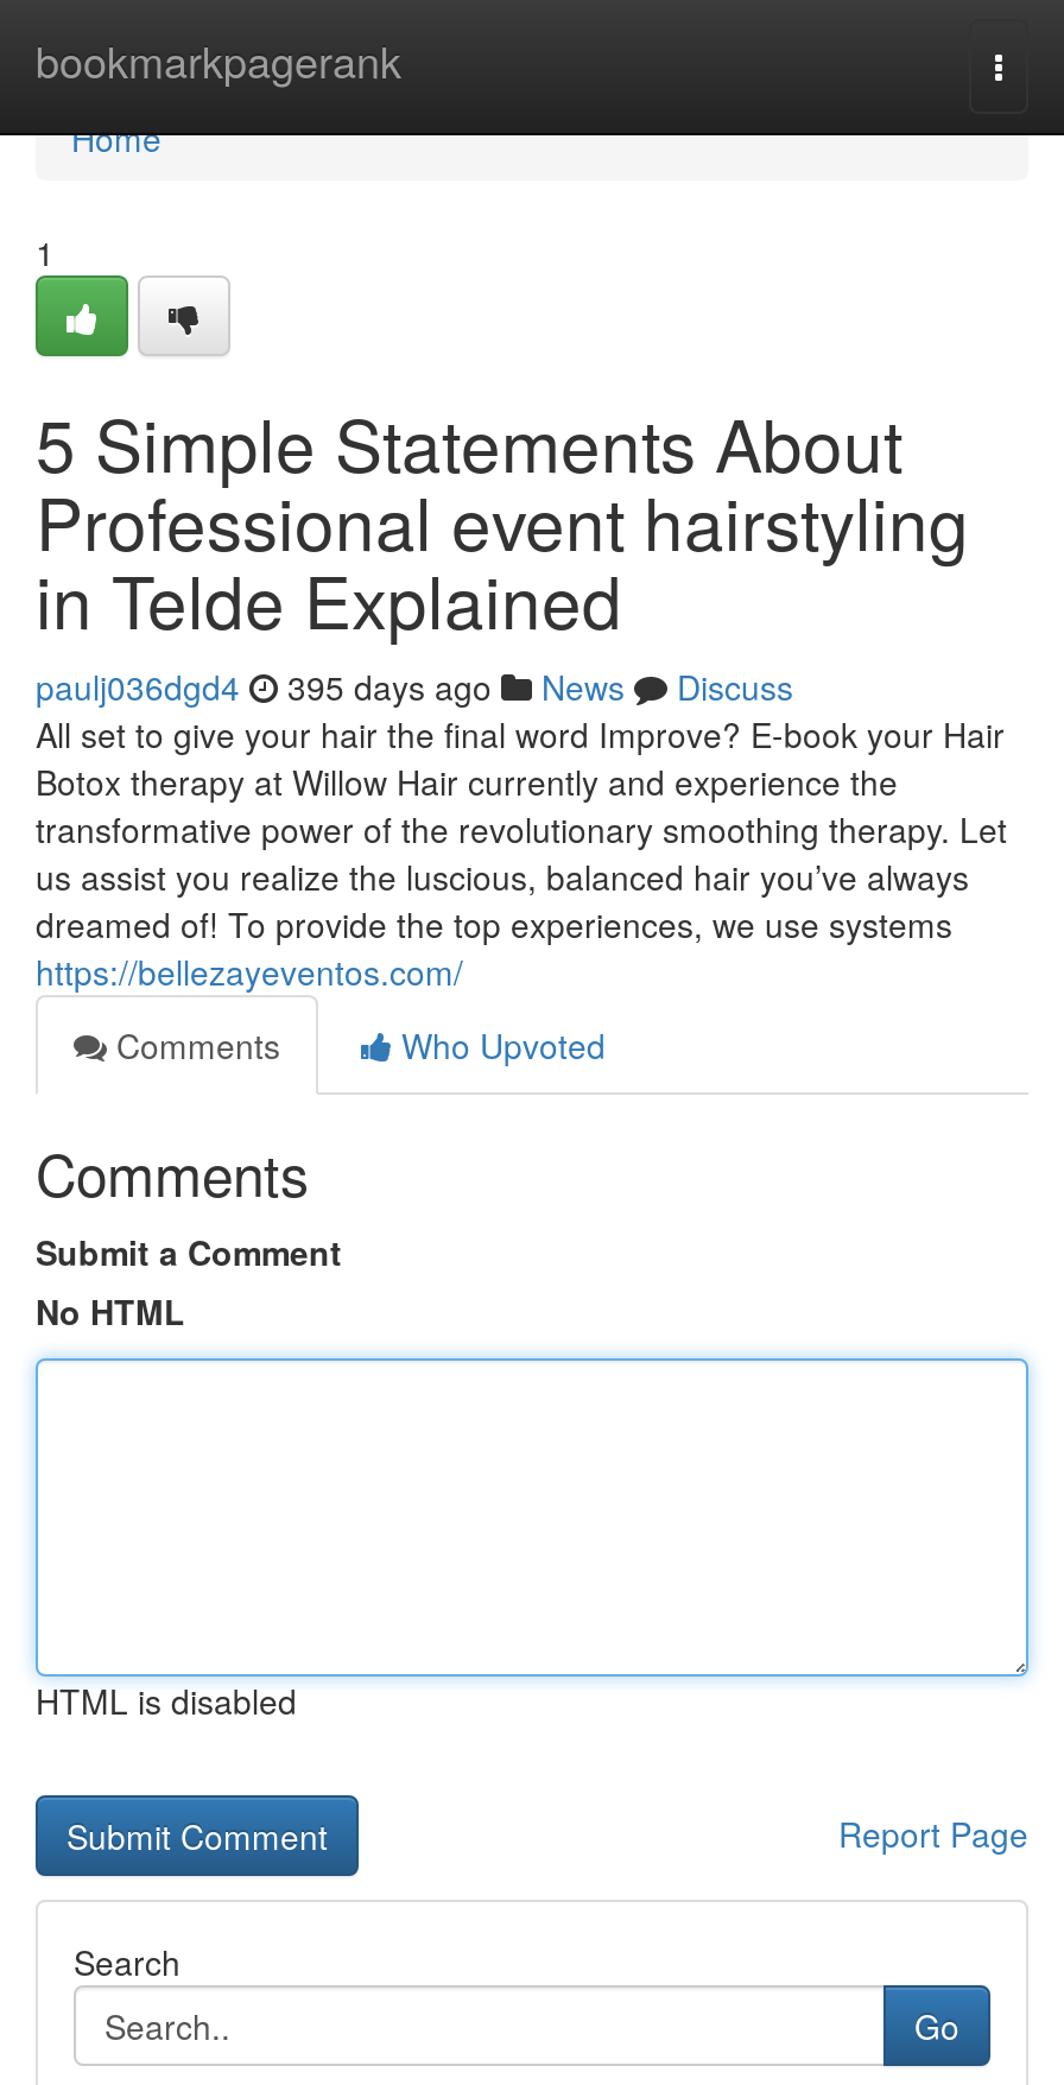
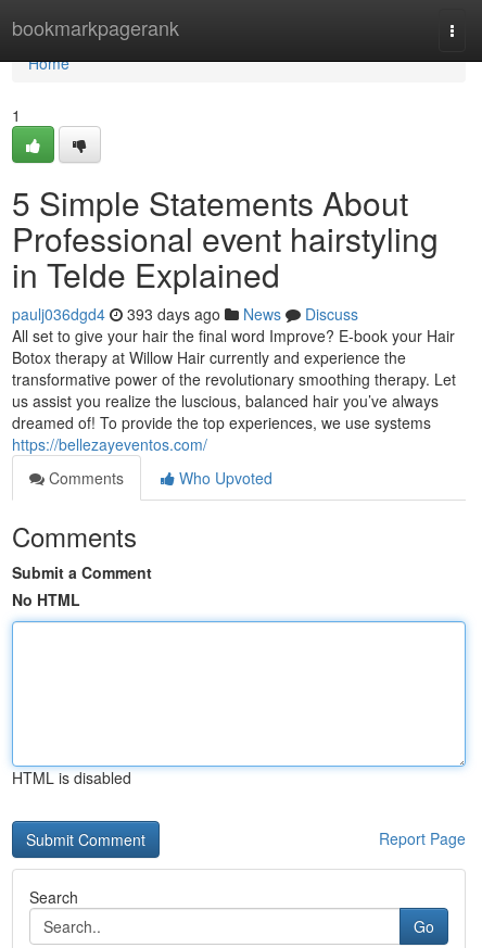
[36,663,793,710] paulj036dgd4 395 days ago News Discuss -> [12,303,358,325] paulj036dgd4 393 days ago News Discuss

